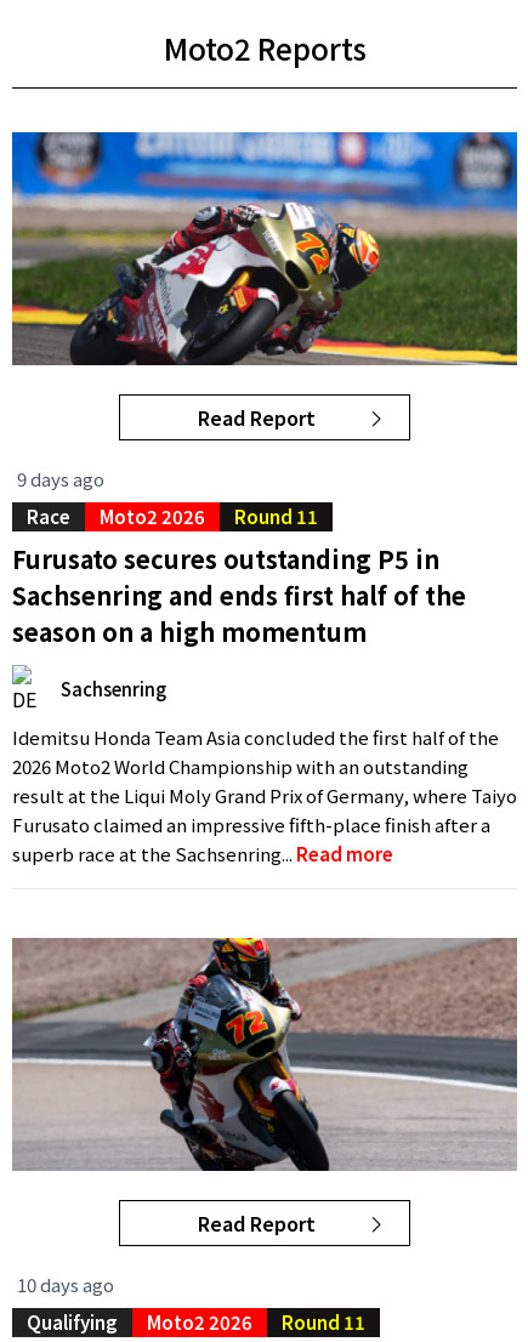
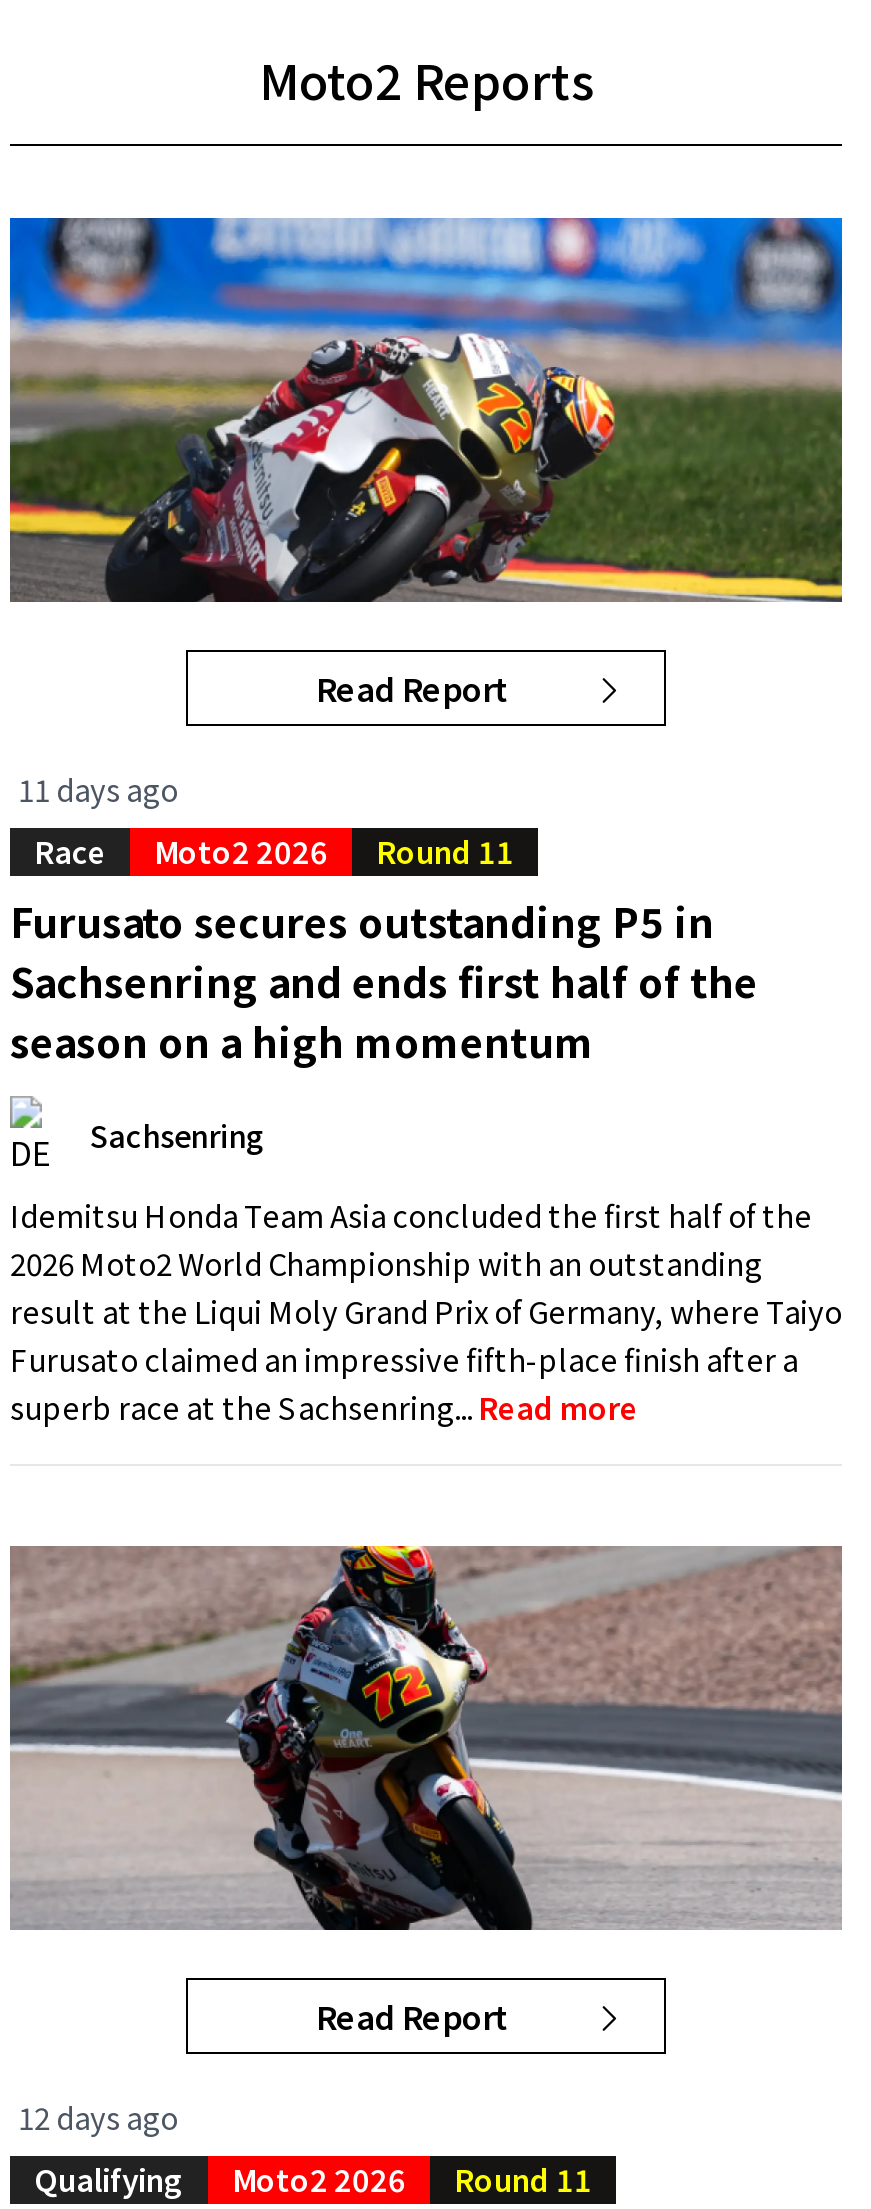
[17,466,104,491] 9 days ago -> [18,768,178,810] 11 days ago
[17,1272,114,1297] 10 days ago -> [18,2096,178,2138] 12 days ago

